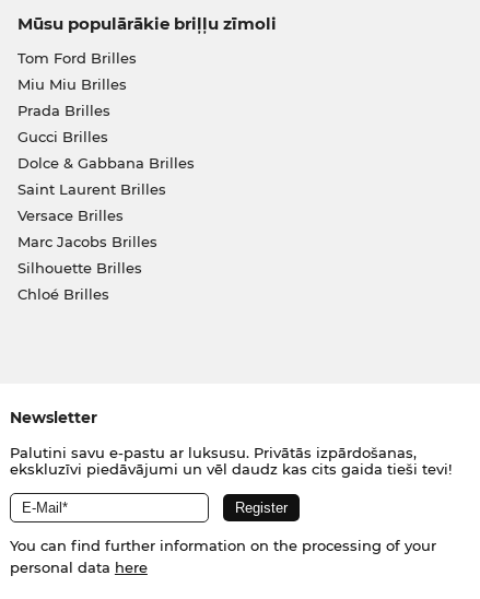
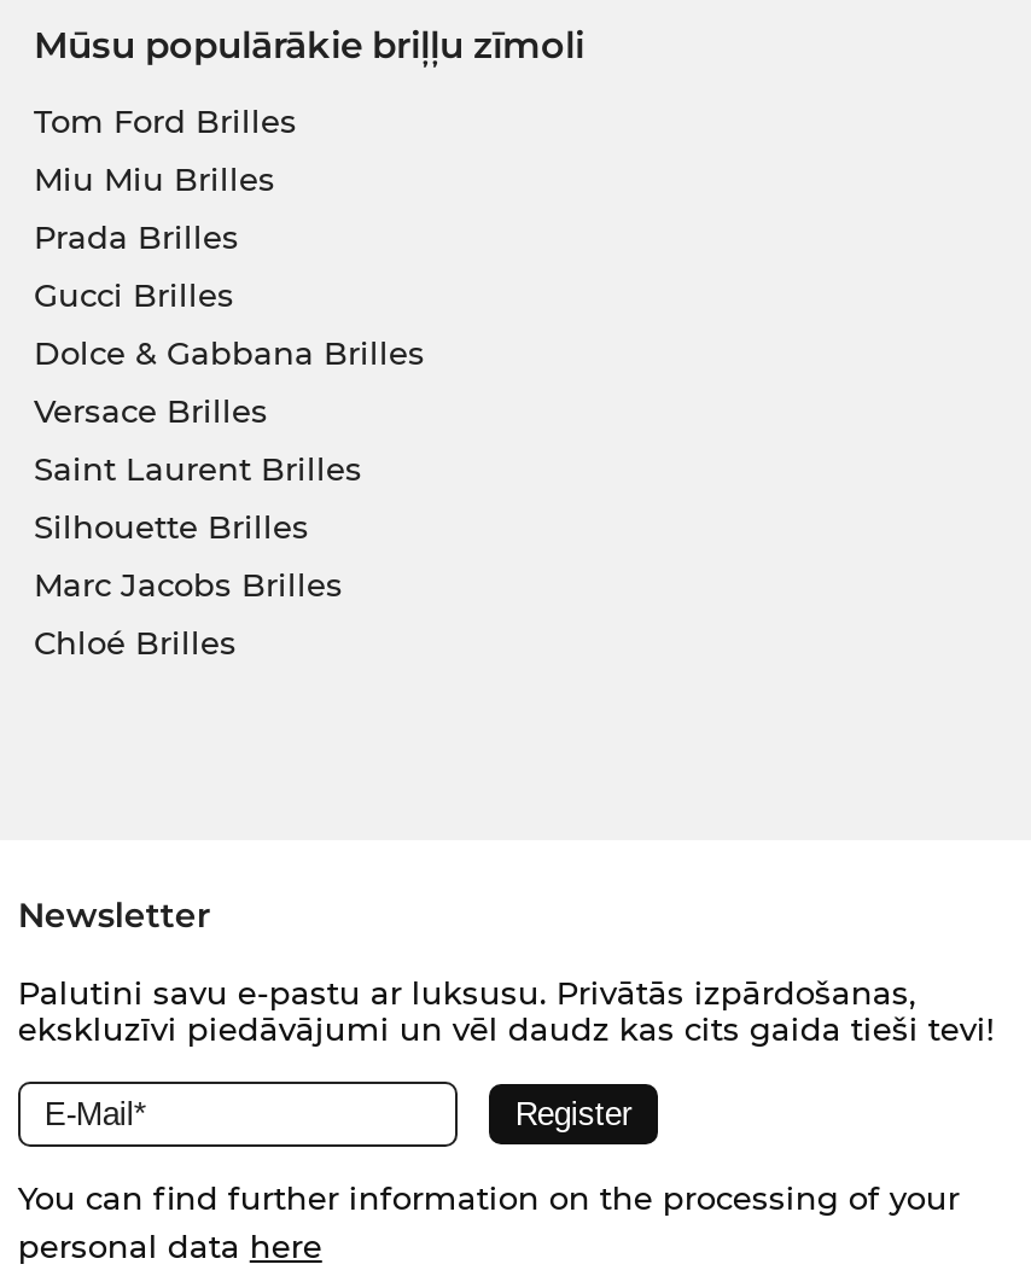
moved [17,180,166,198] -> [34,449,362,488]: Saint Laurent Brilles
moved [17,207,123,224] -> [34,391,268,430]: Versace Brilles
moved [17,233,157,250] -> [34,565,343,604]: Marc Jacobs Brilles
moved [17,259,142,277] -> [34,507,309,546]: Silhouette Brilles

